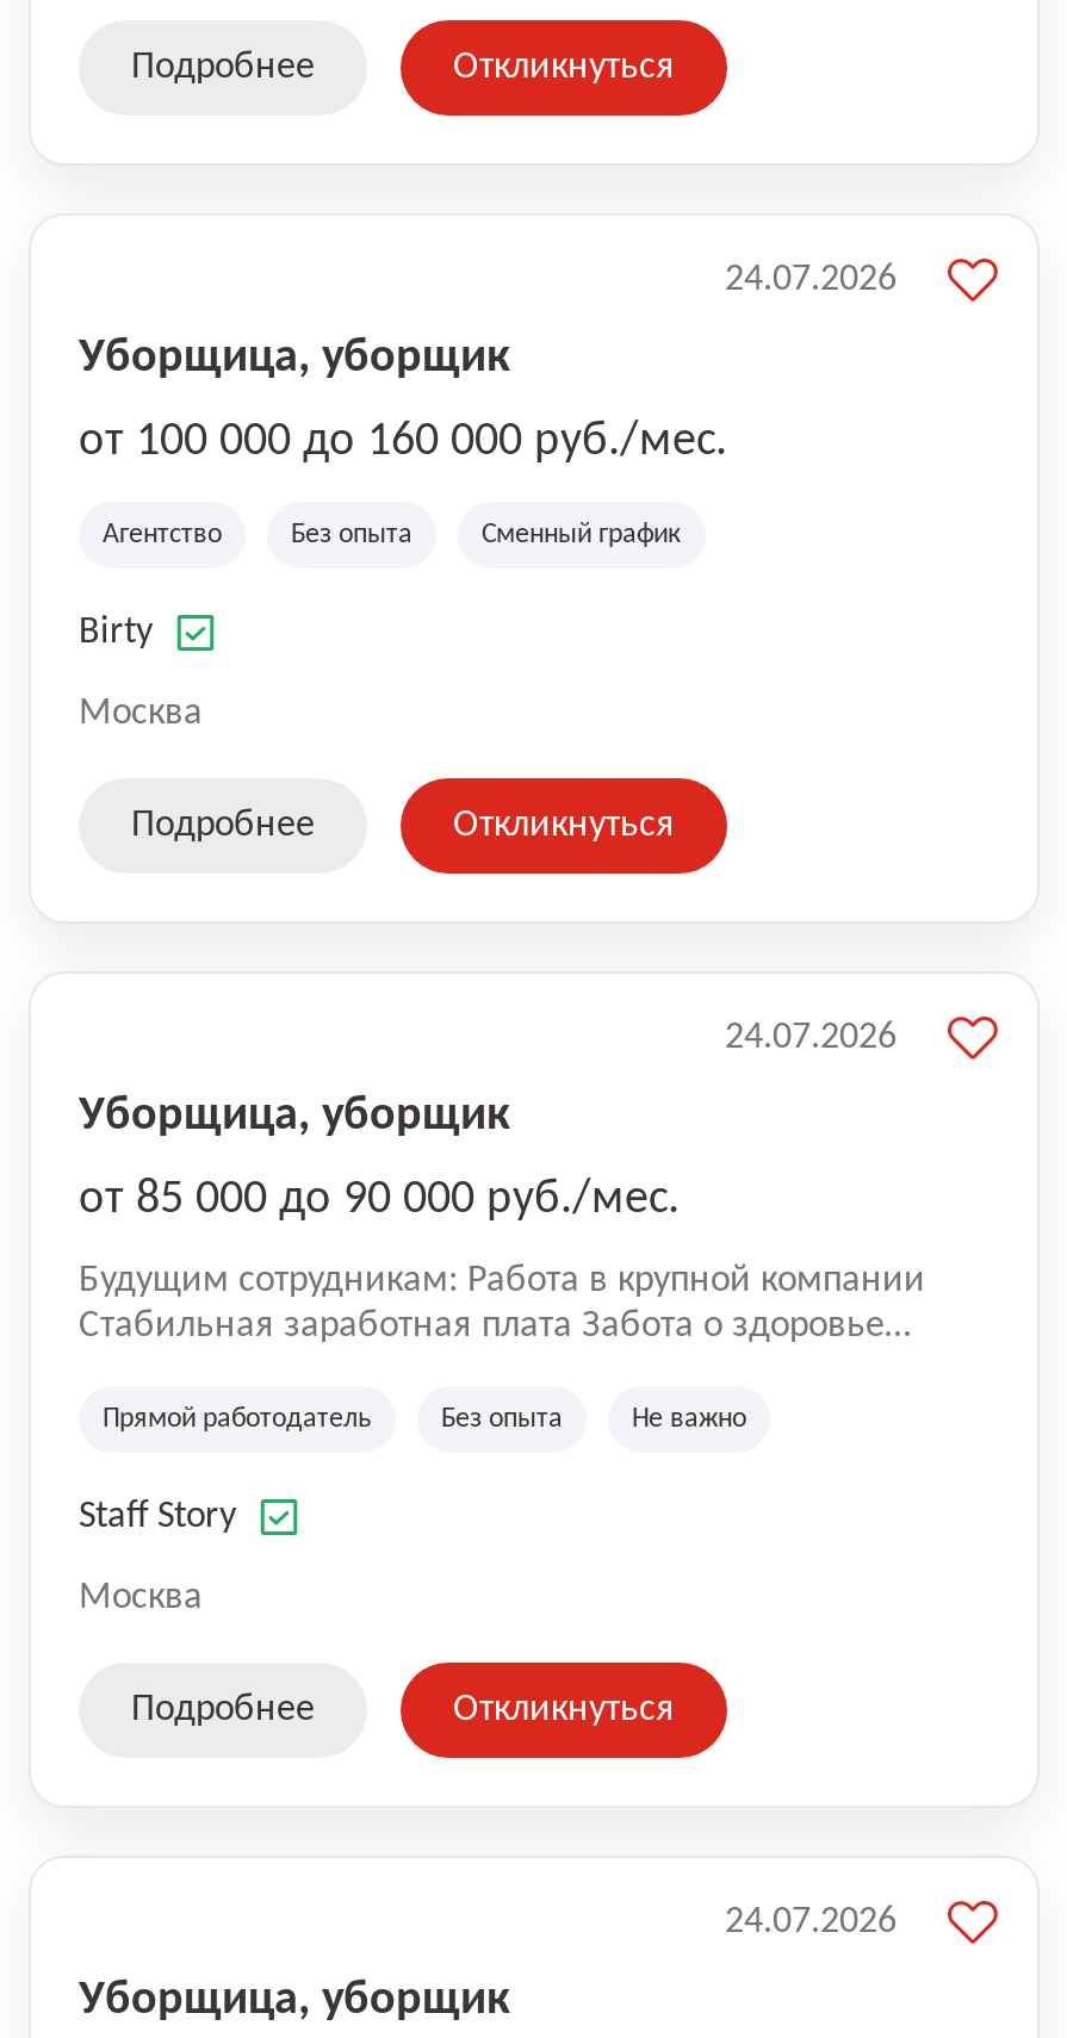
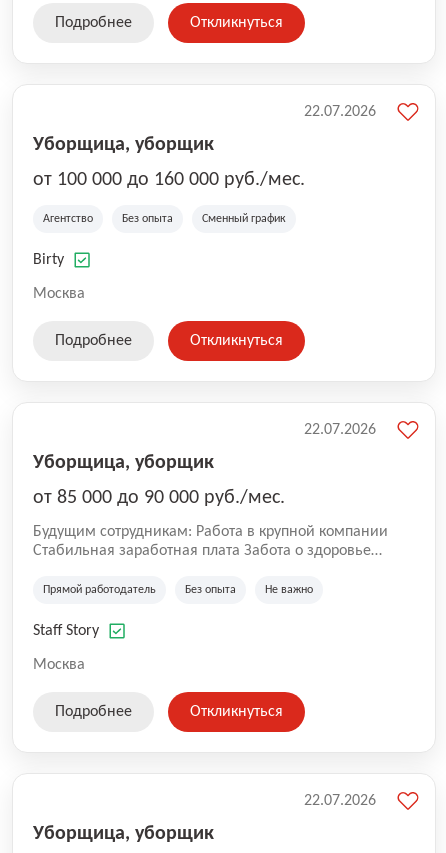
[725,260,897,298] 24.07.2026 -> [304,103,376,119] 22.07.2026
[725,1018,897,1056] 24.07.2026 -> [304,421,376,437] 22.07.2026
[725,1902,897,1940] 24.07.2026 -> [304,792,376,808] 22.07.2026

